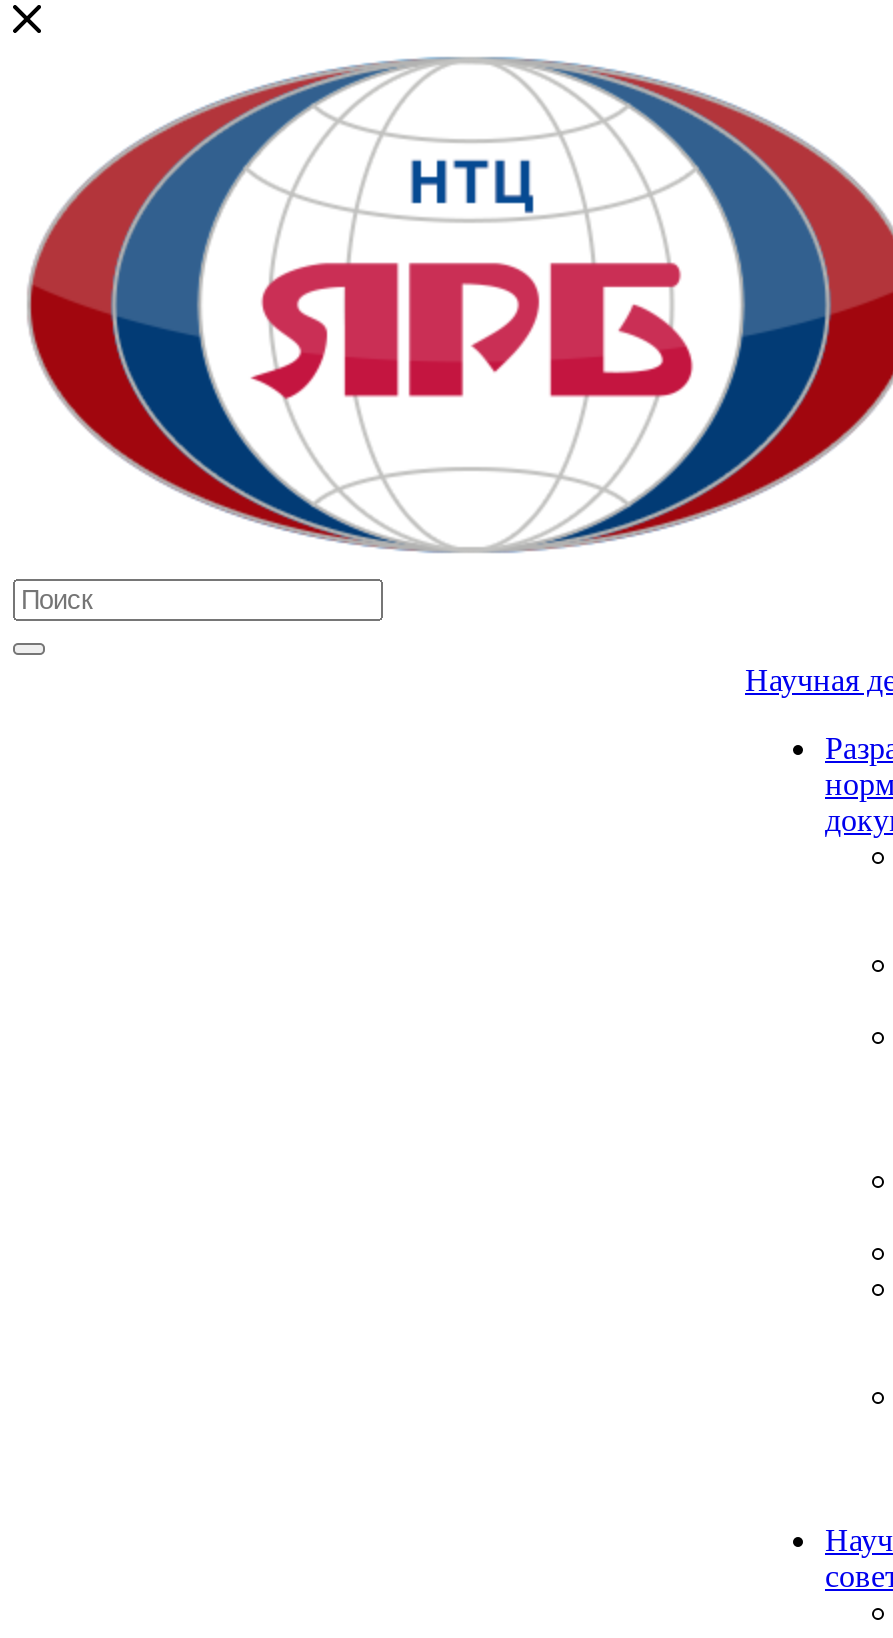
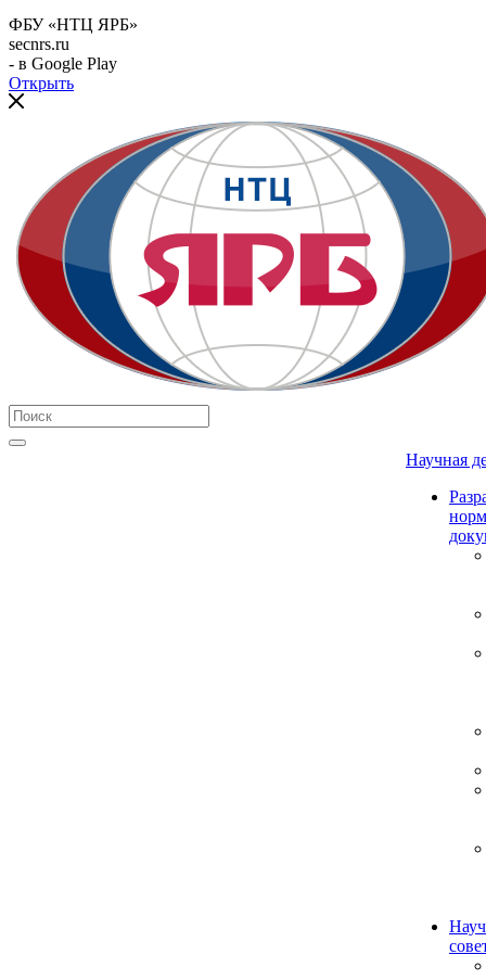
none -> [9,15,138,92] ФБУ «НТЦ ЯРБ» | secnrs.ru | - в Google Play | Открыть

